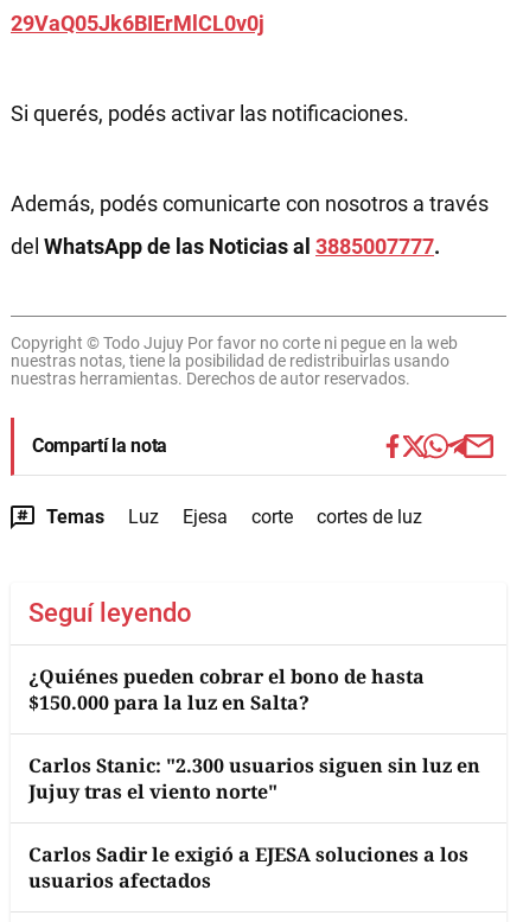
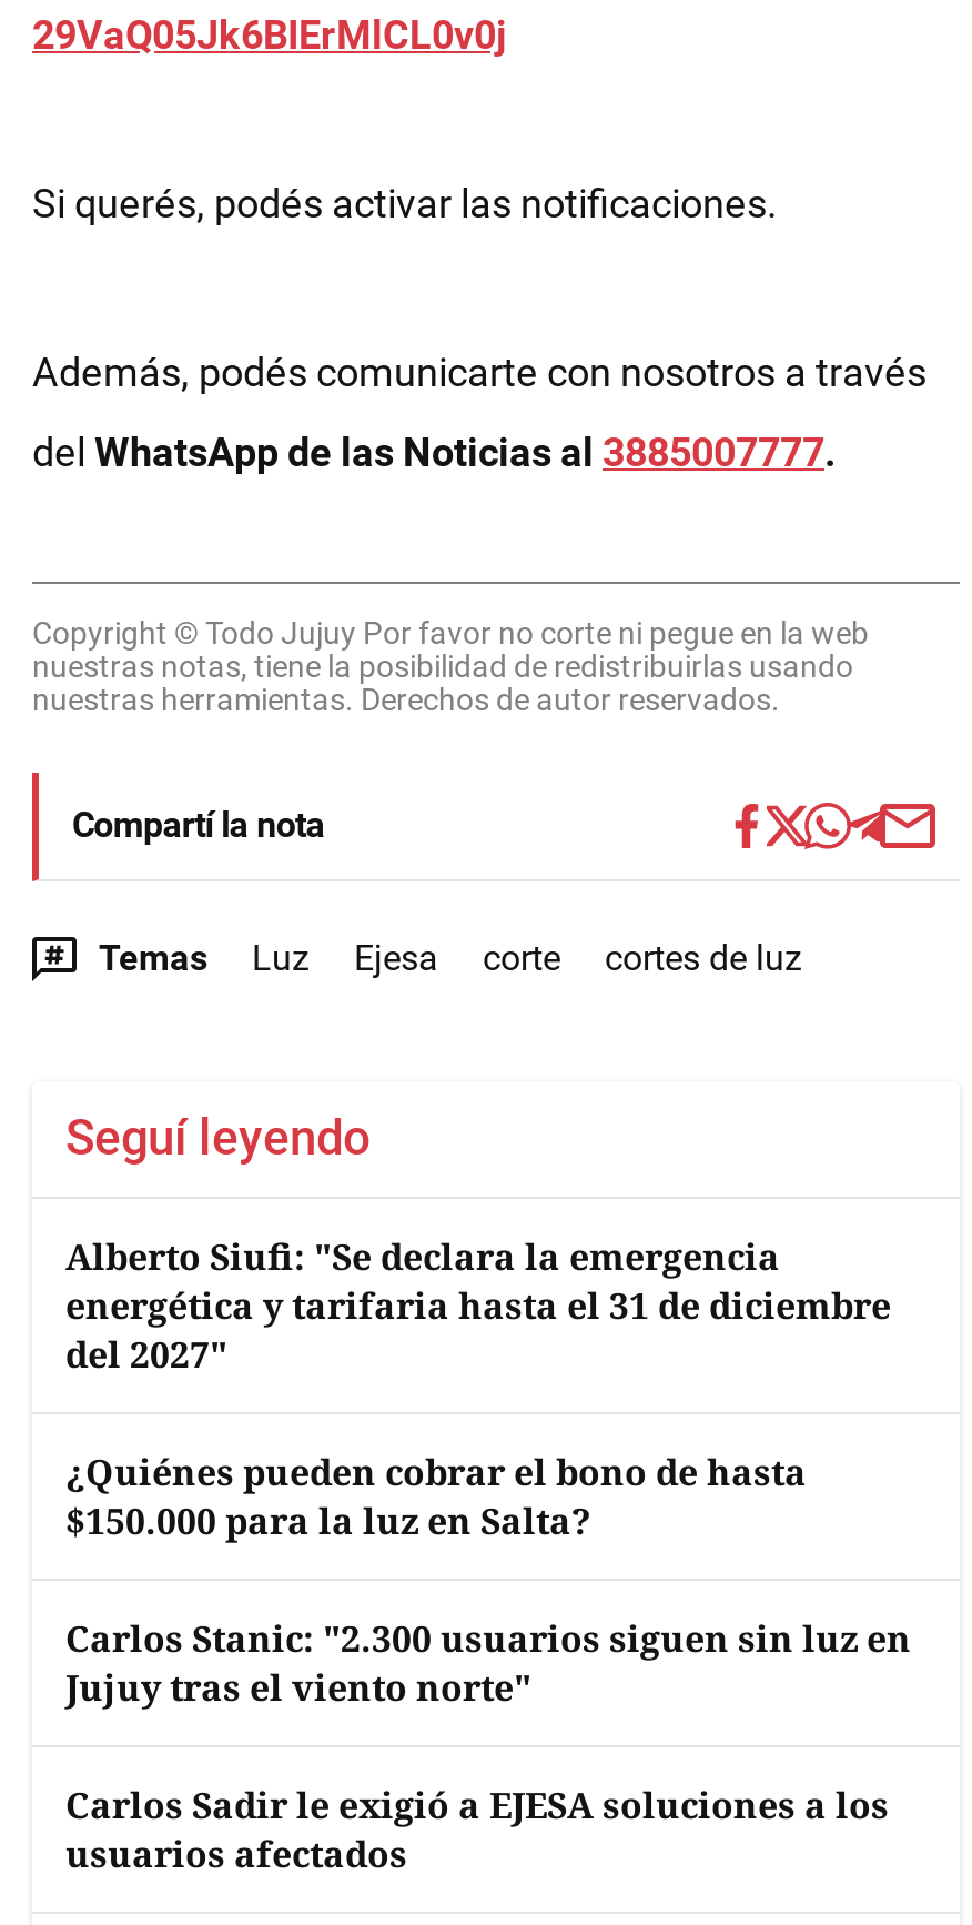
none -> [65,1232,891,1379] Alberto Siufi: "Se declara la emergencia | energética y tarifaria hasta el 31 de diciembre | del 2027"

